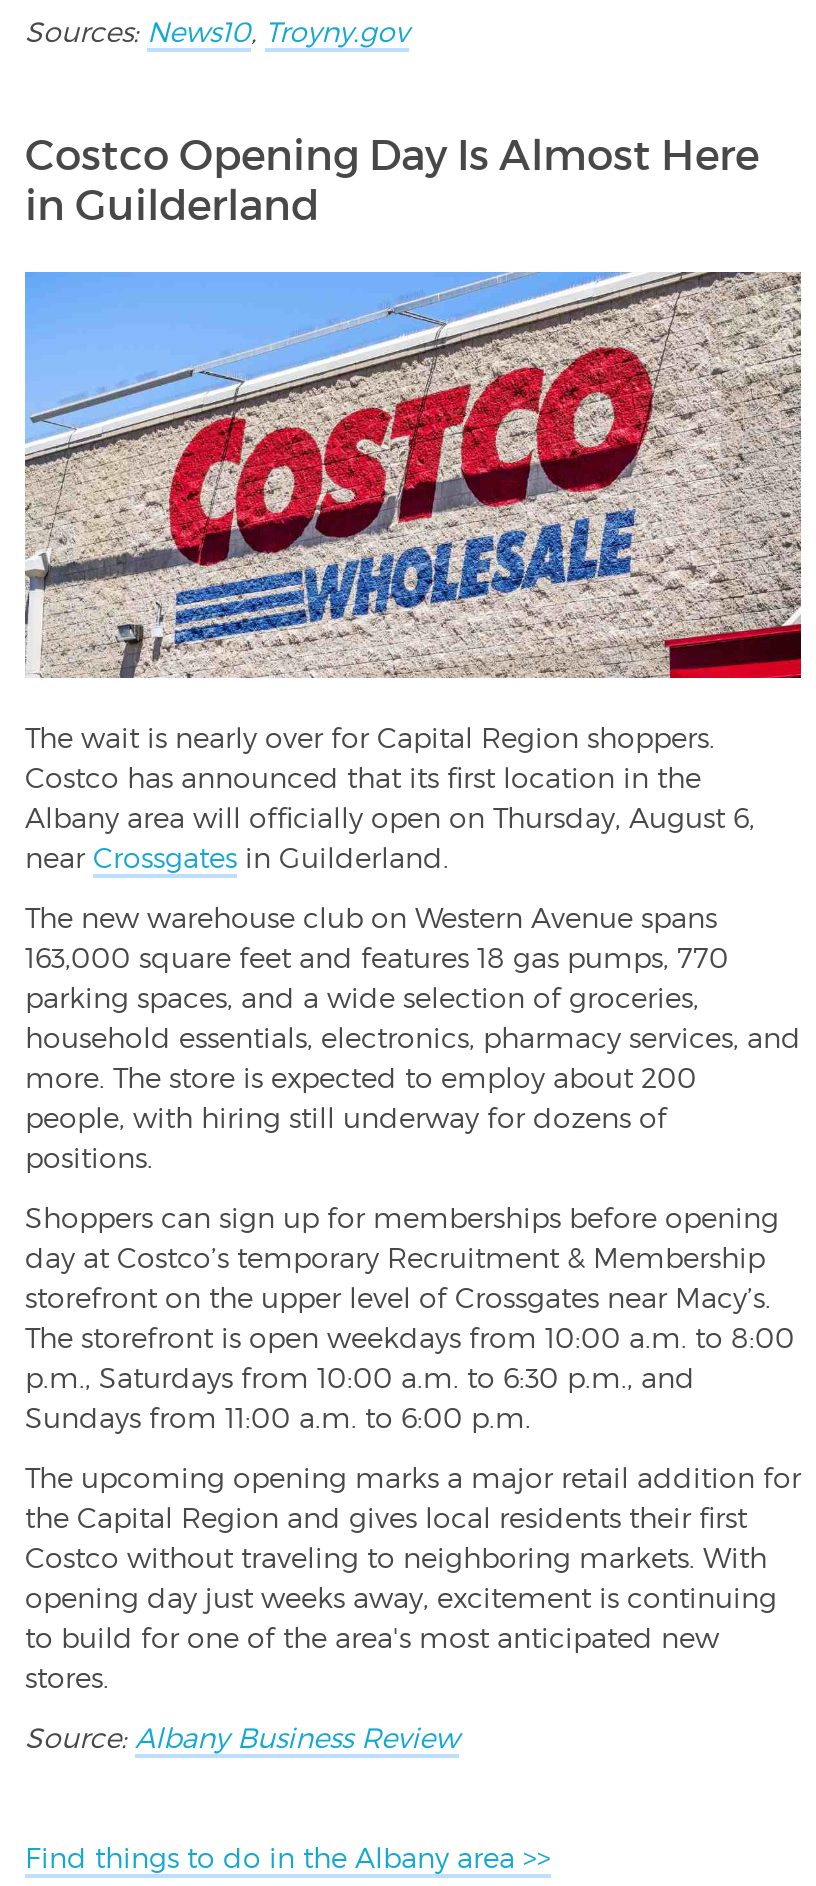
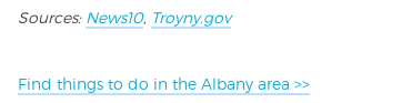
[25,130,759,232] Costco Opening Day Is Almost Here | in Guilderland -> none
[23,270,803,1754] [image] | The wait is nearly over for Capital Region shoppers. | Costco has announced that its first location in the | Albany area will officially open on Thursday, August 6, | near Crossgates in Guilderland. | The new warehouse club on Western Avenue spans | 163,000 square feet and features 18 gas pumps, 770 | parking spaces, and a wide selection of groceries, | household essentials, electronics, pharmacy services, and | more. The store is expected to employ about 200 | people, with hiring still underway for dozens of | positions. | Shoppers can sign up for memberships before opening | day at Costco’s temporary Recruitment & Membership | storefront on the upper level of Crossgates near Macy’s. | The storefront is open weekdays from 10:00 a.m. to 8:00 | p.m., Saturdays from 10:00 a.m. to 6:30 p.m., and | Sundays from 11:00 a.m. to 6:00 p.m. | The upcoming opening marks a major retail addition for | the Capital Region and gives local residents their first | Costco without traveling to neighboring markets. With | opening day just weeks away, excitement is continuing | to build for one of the area's most anticipated new | stores. | Source: Albany Business Review -> none

